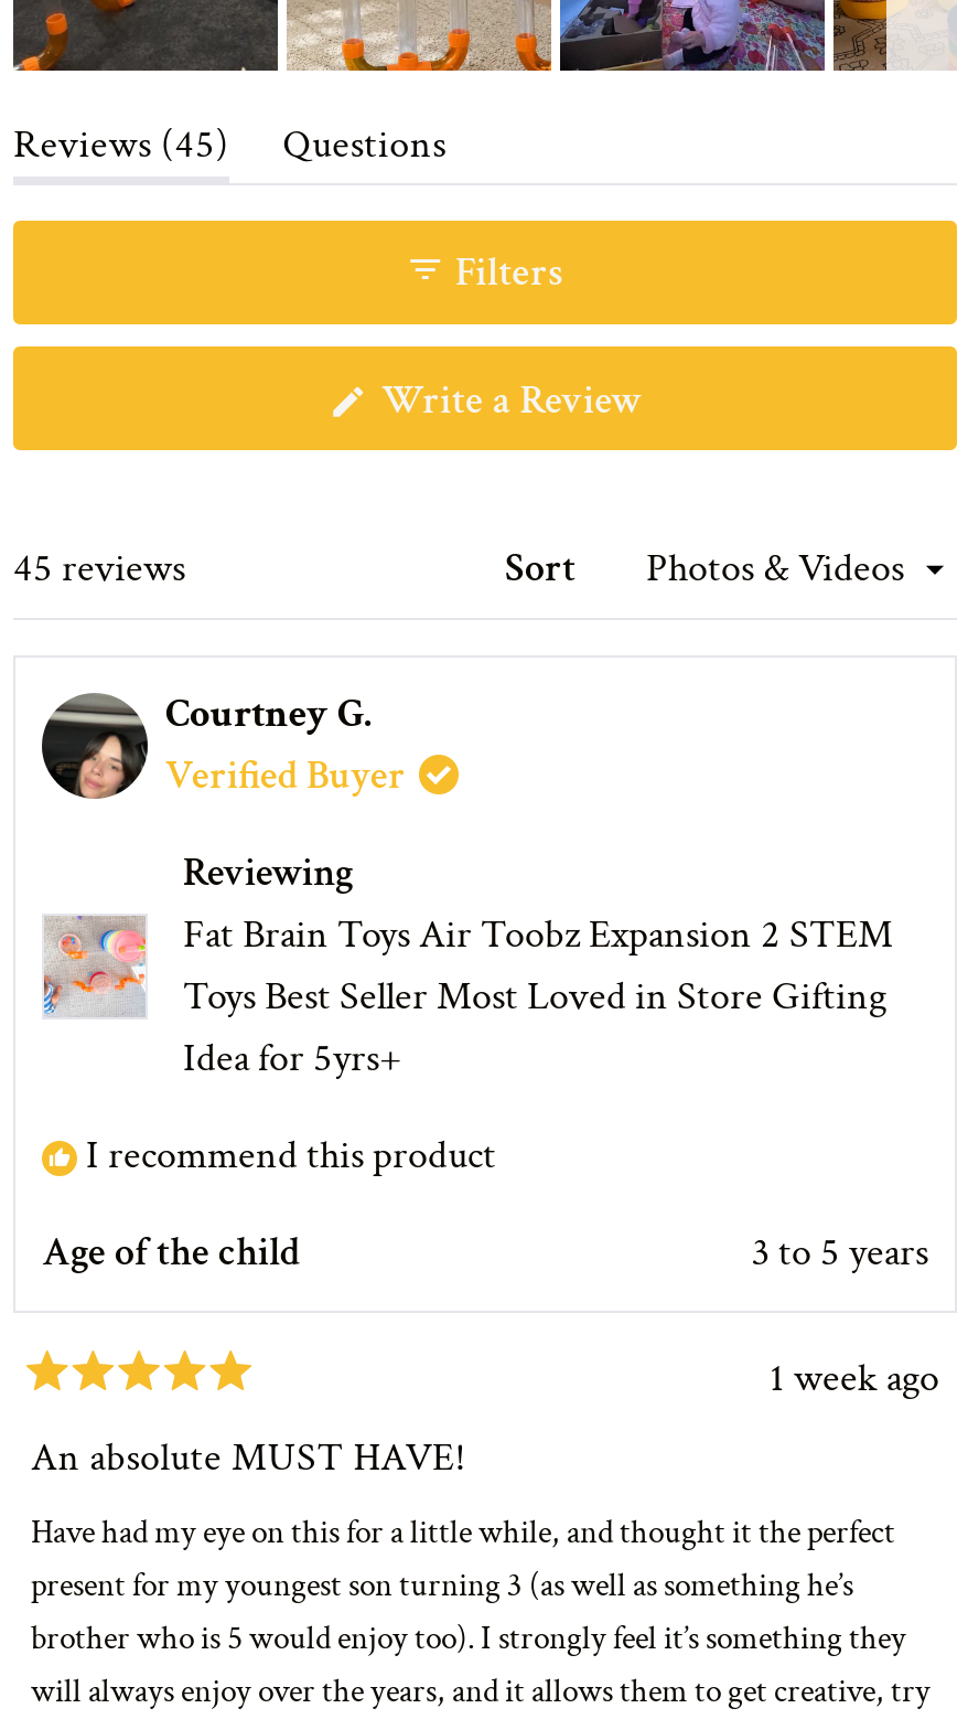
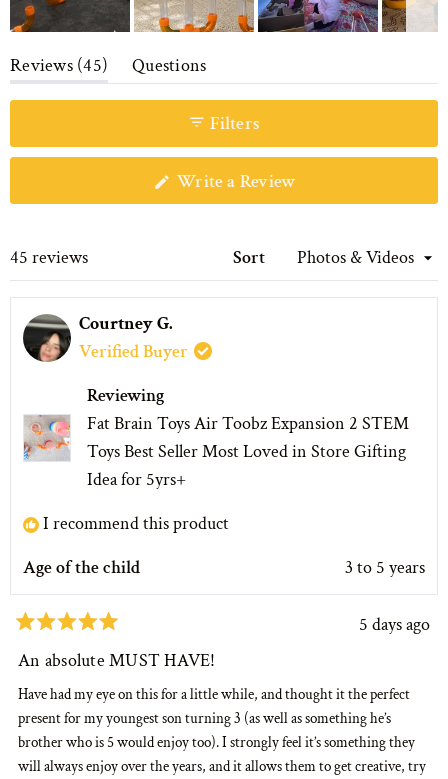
[770,1353,939,1404] 1 week ago -> [359,613,430,636] 5 days ago

